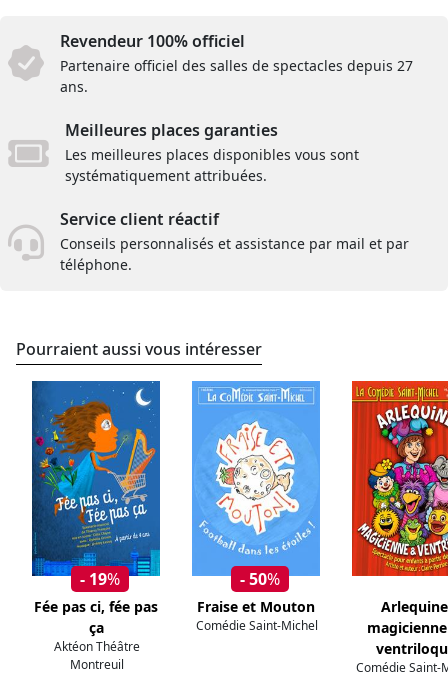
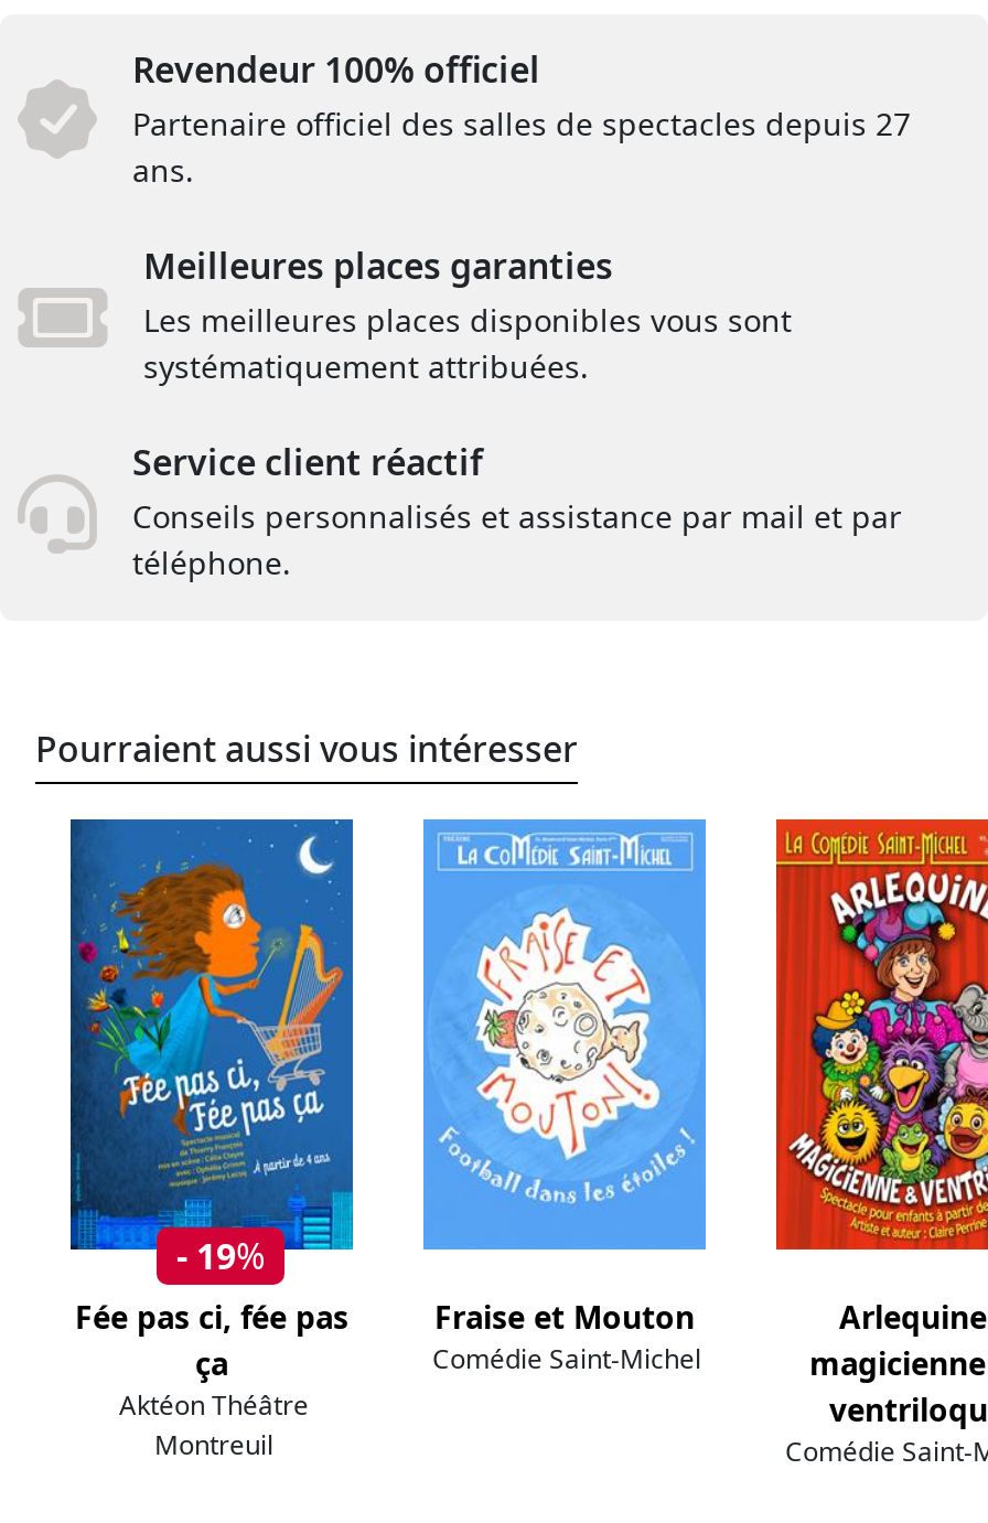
[240,568,280,590] - 50% -> none

